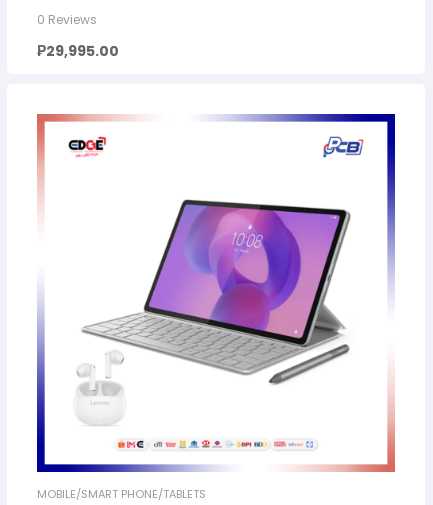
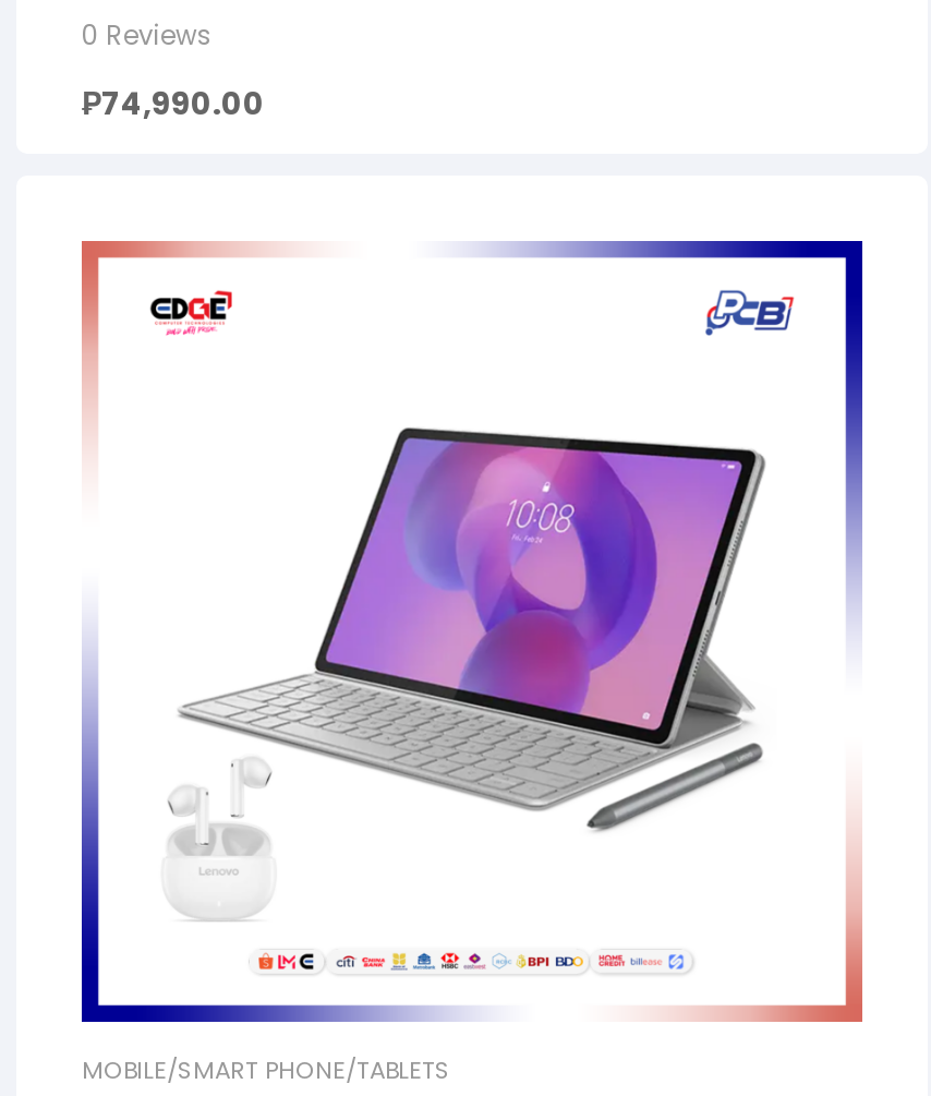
[37,40,119,60] ₱29,995.00 -> [82,83,265,127] ₱74,990.00

